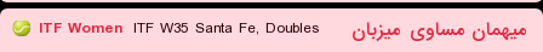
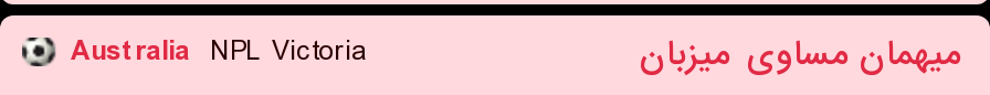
[39,17,319,40] ITF Women ITF W35 Santa Fe, Doubles -> [71,31,367,73] Australia NPL Victoria

